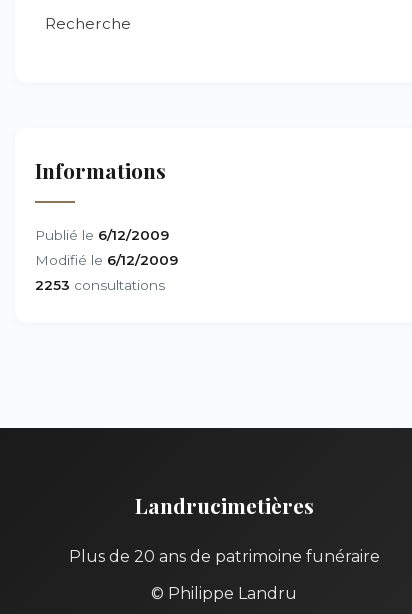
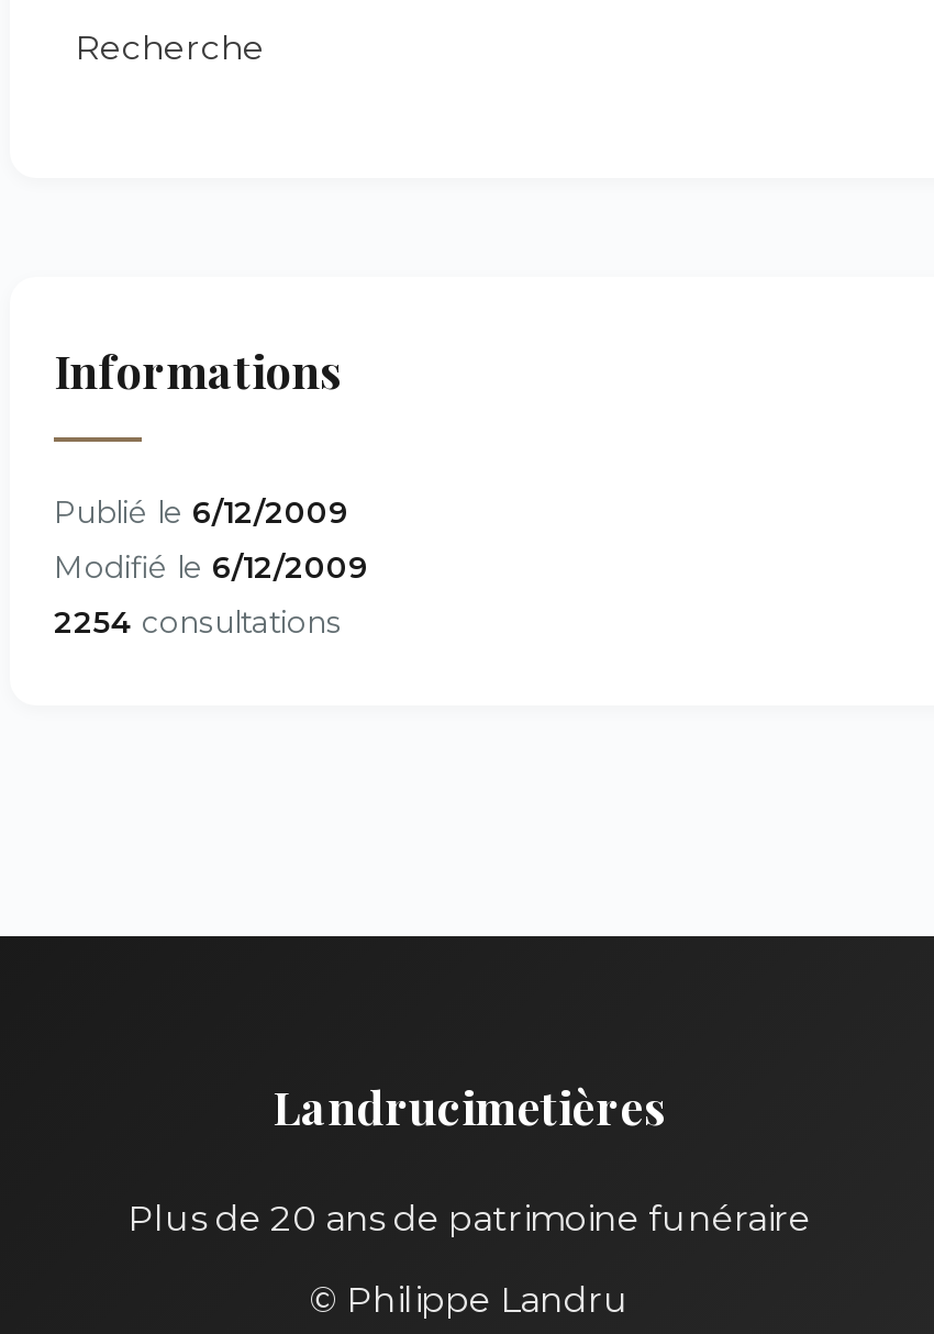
[35,277,165,293] 2253 consultations -> [54,604,342,640] 2254 consultations

